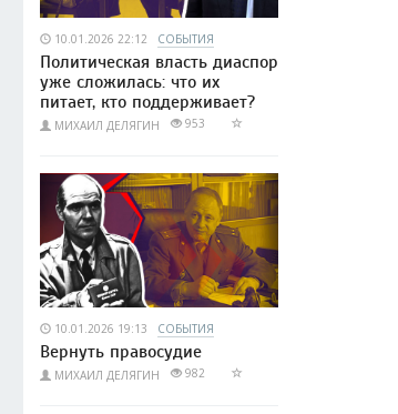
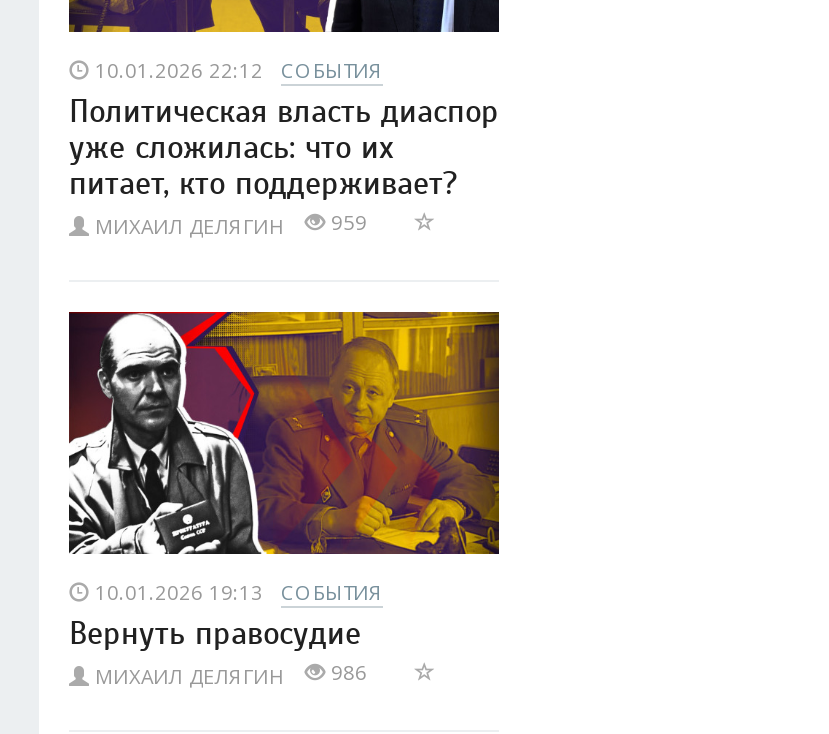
[54,116,212,133] МИХАИЛ ДЕЛЯГИН 953 -> [95,208,379,240] МИХАИЛ ДЕЛЯГИН 959
[54,365,212,383] МИХАИЛ ДЕЛЯГИН 982 -> [95,658,379,690] МИХАИЛ ДЕЛЯГИН 986

